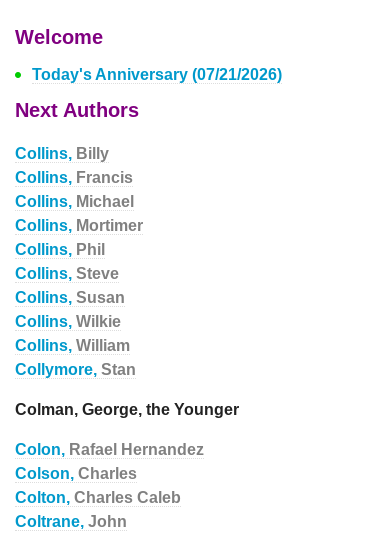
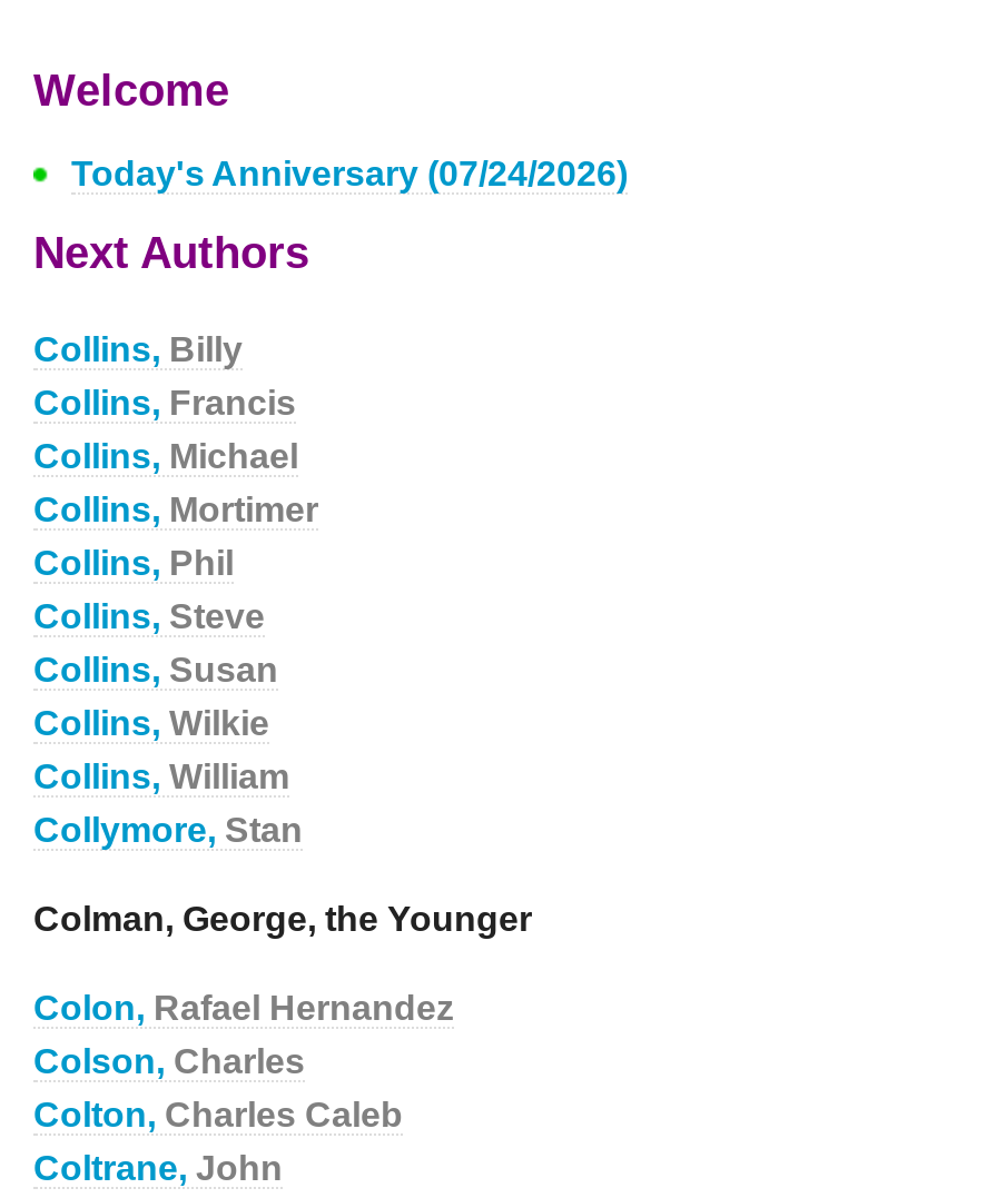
[32,66,282,83] Today's Anniversary (07/21/2026) -> [71,155,628,192] Today's Anniversary (07/24/2026)

